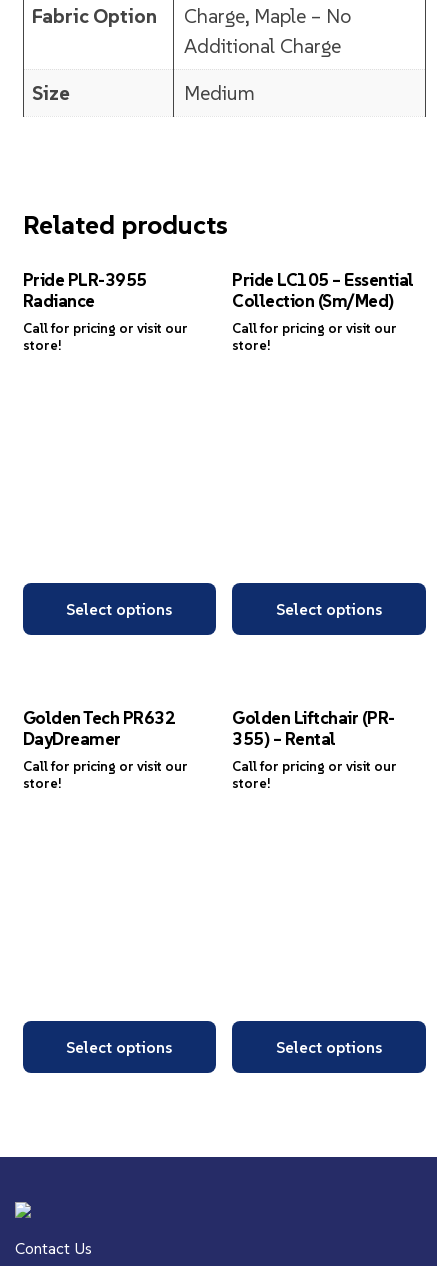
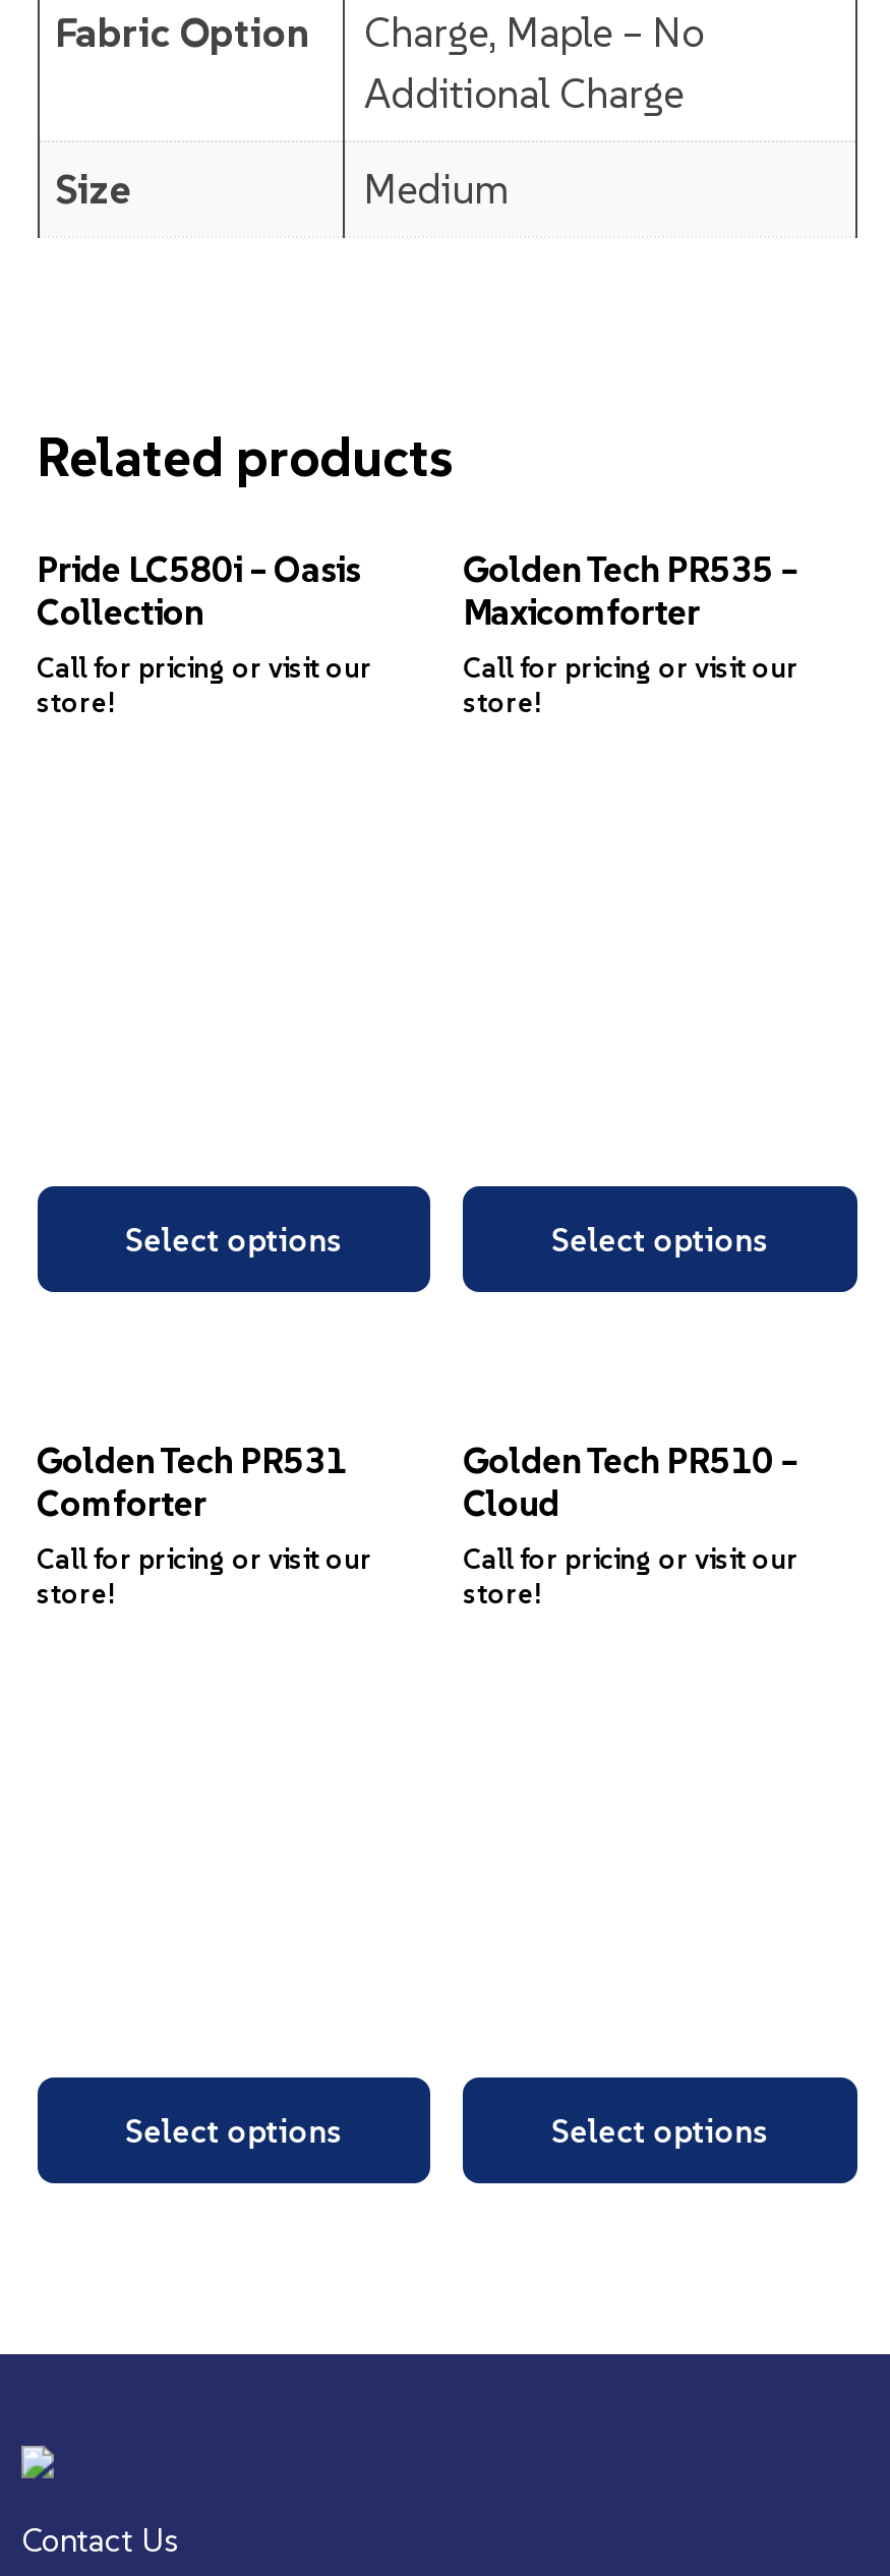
[22,269,146,312] Pride PLR-3955 | Radiance -> [37,547,360,634] Pride LC580i – Oasis | Collection
[232,269,414,312] Pride LC105 – Essential | Collection (Sm/Med) -> [463,547,798,634] Golden Tech PR535 – | Maxicomforter
[22,707,175,750] Golden Tech PR632 | DayDreamer -> [37,1438,347,1525] Golden Tech PR531 | Comforter
[232,707,395,750] Golden Liftchair (PR- | 355) – Rental -> [463,1438,798,1525] Golden Tech PR510 – | Cloud

